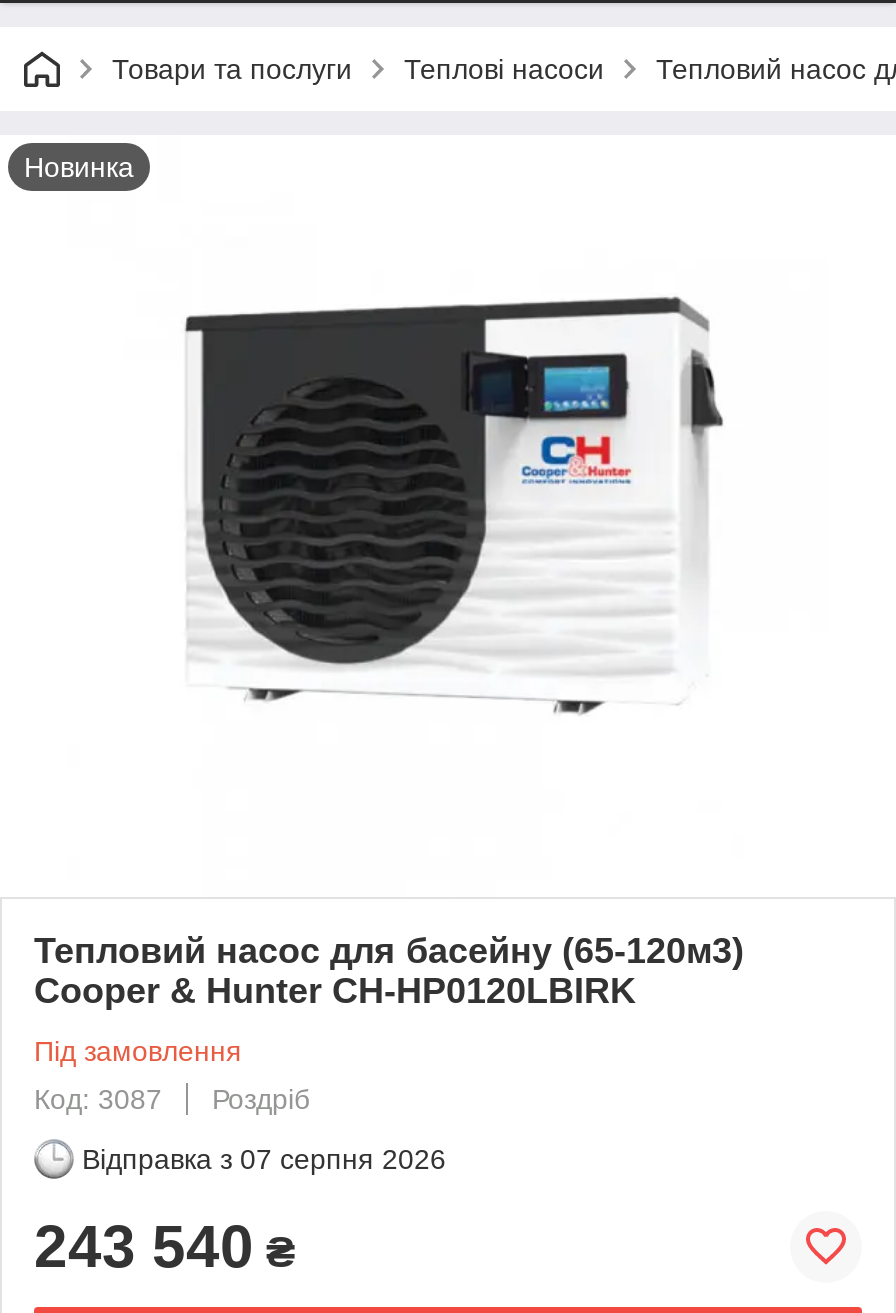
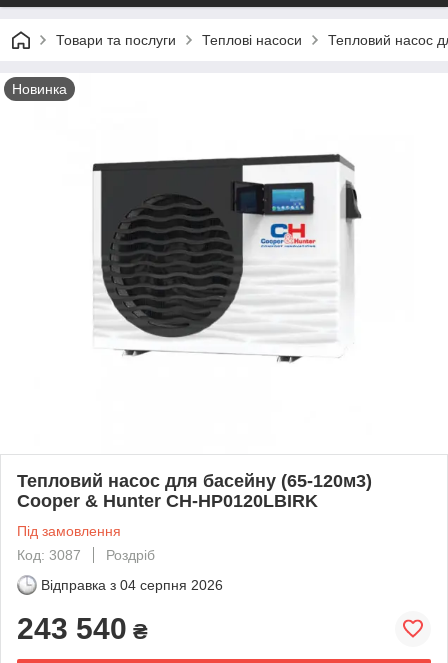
[82,1143,446,1175] Відправка з 07 серпня 2026 -> [41,577,223,593] Відправка з 04 серпня 2026

